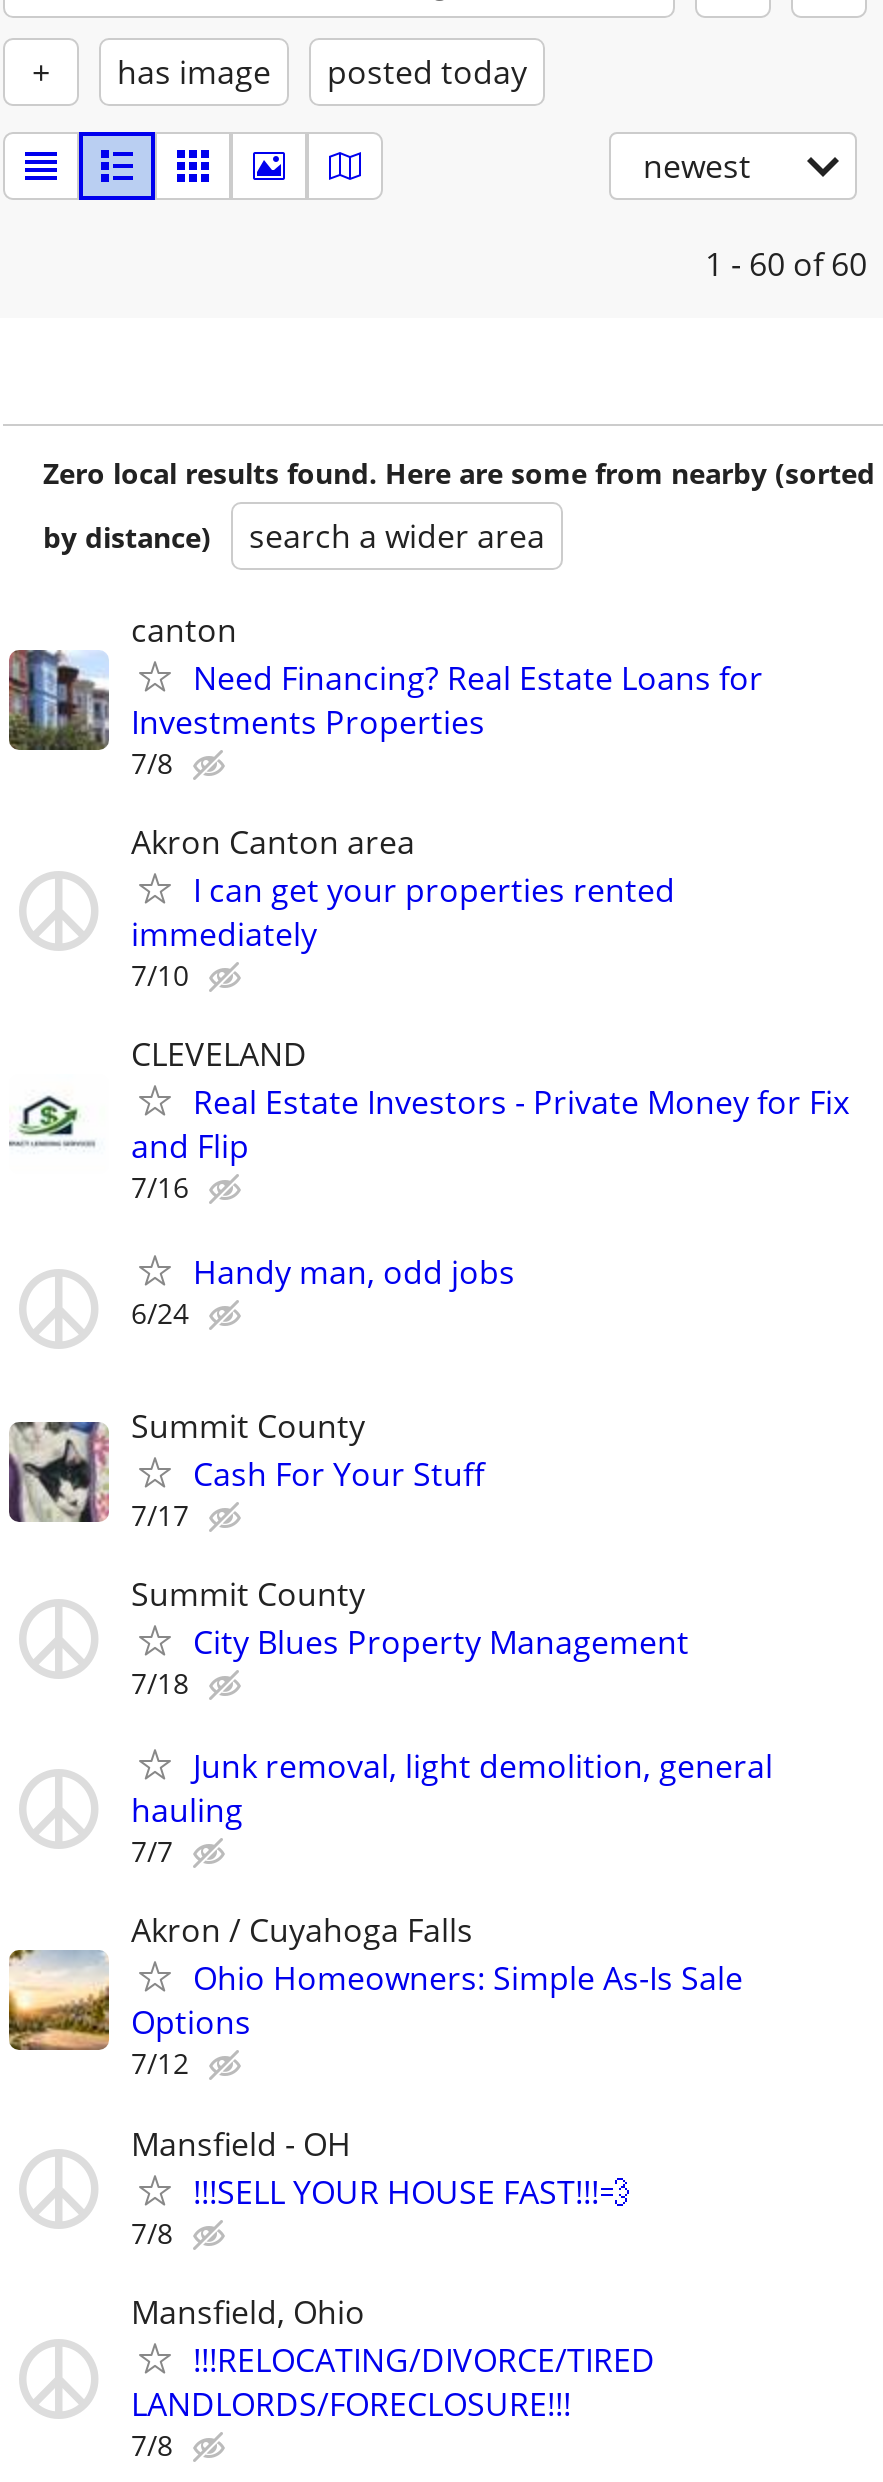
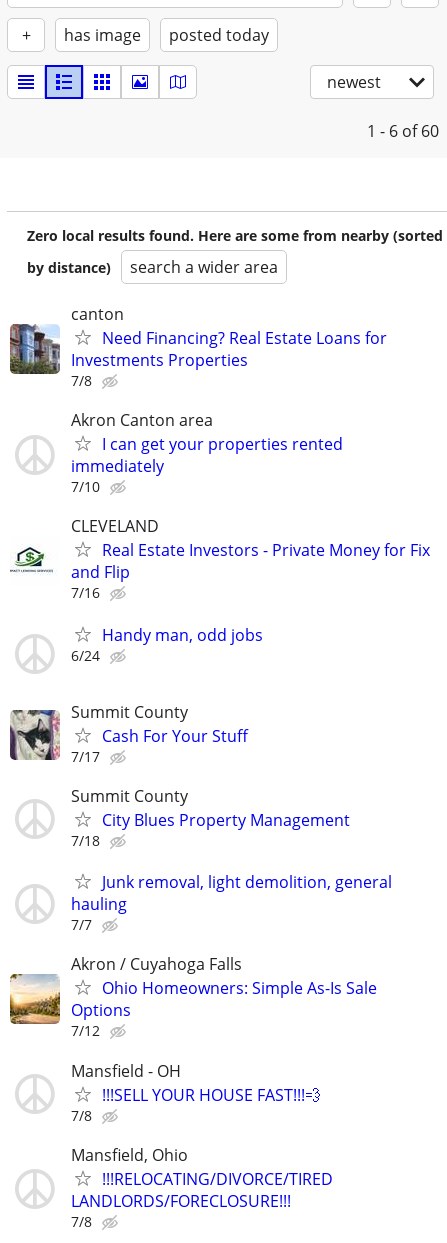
[705,242,867,286] 1 - 60 of 60 -> [367,120,439,142] 1 - 6 of 60

